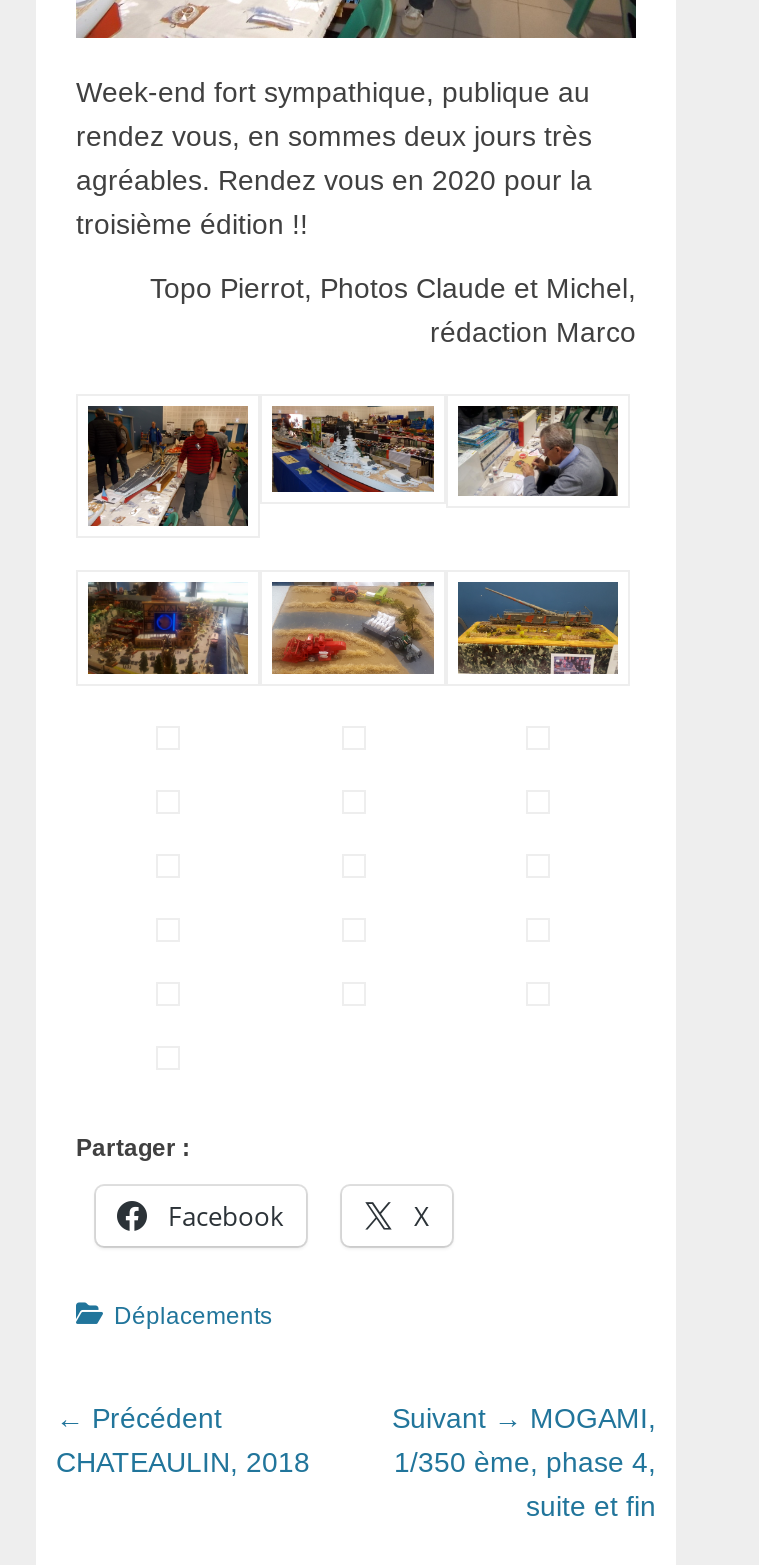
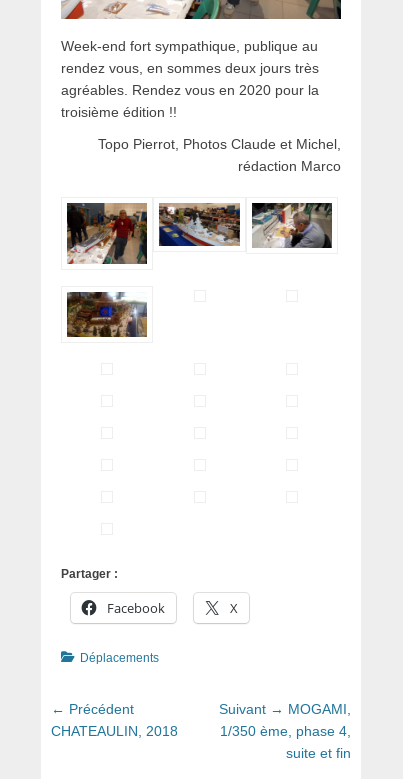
[270,580,436,676] [image] -> none
[456,580,620,676] [image] -> none

